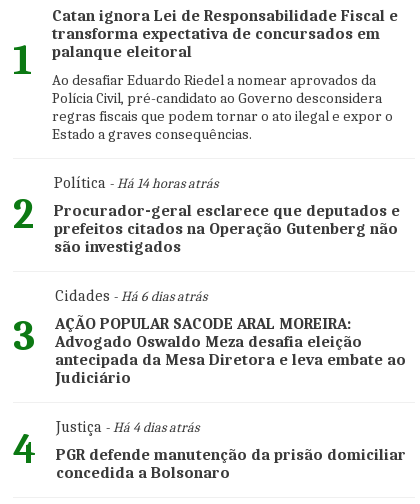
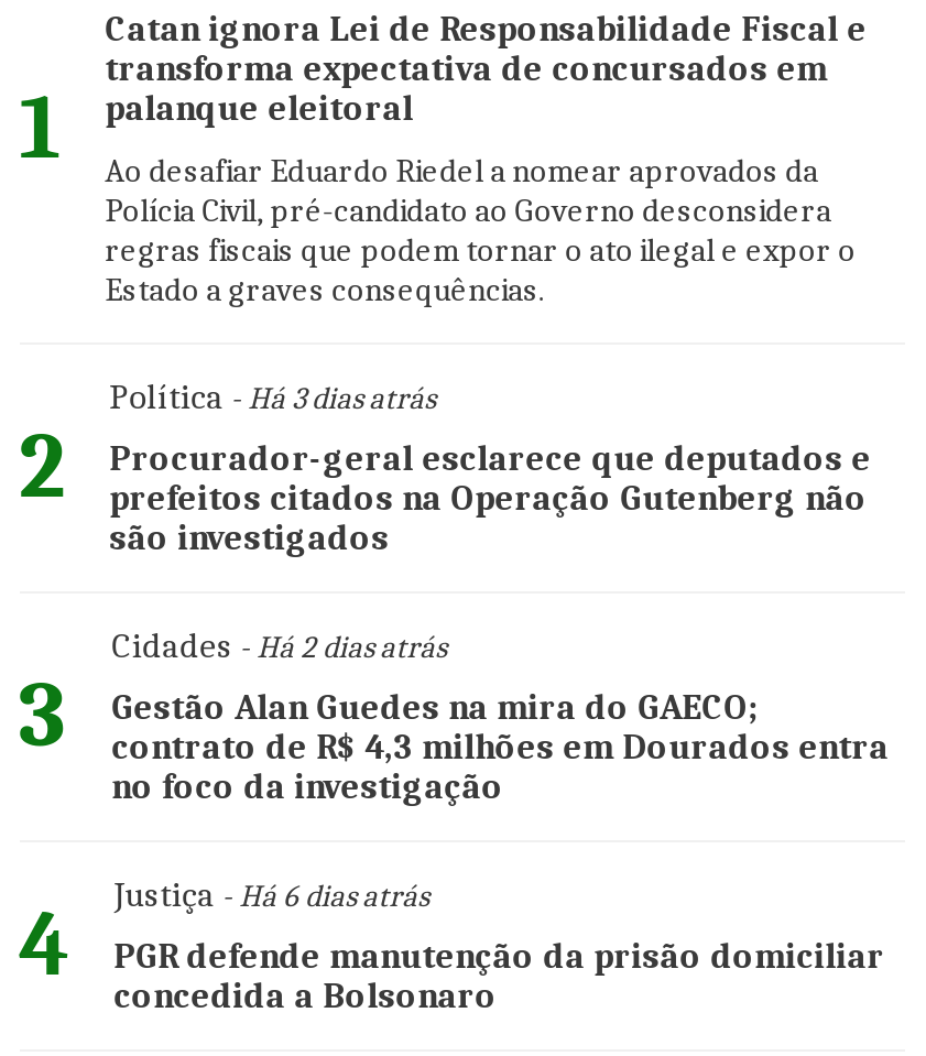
[54,174,218,192] Política - Há 14 horas atrás -> [109,378,435,418] Política - Há 3 dias atrás
[55,287,207,305] Cidades - Há 6 dias atrás -> [111,627,446,667] Cidades - Há 2 dias atrás
[55,315,406,387] AÇÃO POPULAR SACODE ARAL MOREIRA: | Advogado Oswaldo Meza desafia eleição | antecipada da Mesa Diretora e leva embate ao | Judiciário -> [111,689,889,808] Gestão Alan Guedes na mira do GAECO; | contrato de R$ 4,3 milhões em Dourados entra | no foco da investigação
[56,418,199,436] Justiça - Há 4 dias atrás -> [114,876,429,916] Justiça - Há 6 dias atrás

